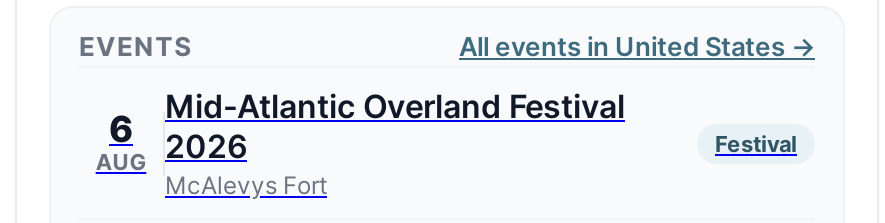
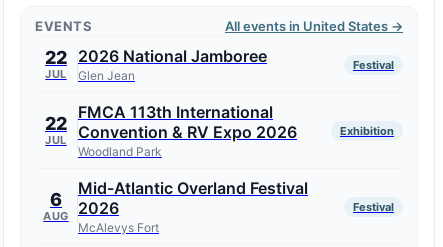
none -> [45,46,67,80] 22 | JUL
none -> [45,57,394,146] Festival | 22 | JUL
none -> [78,46,267,83] 2026 National Jamboree | Glen Jean
none -> [78,102,297,159] FMCA 113th International | Convention & RV Expo 2026 | Woodland Park
none -> [340,123,394,137] Exhibition

